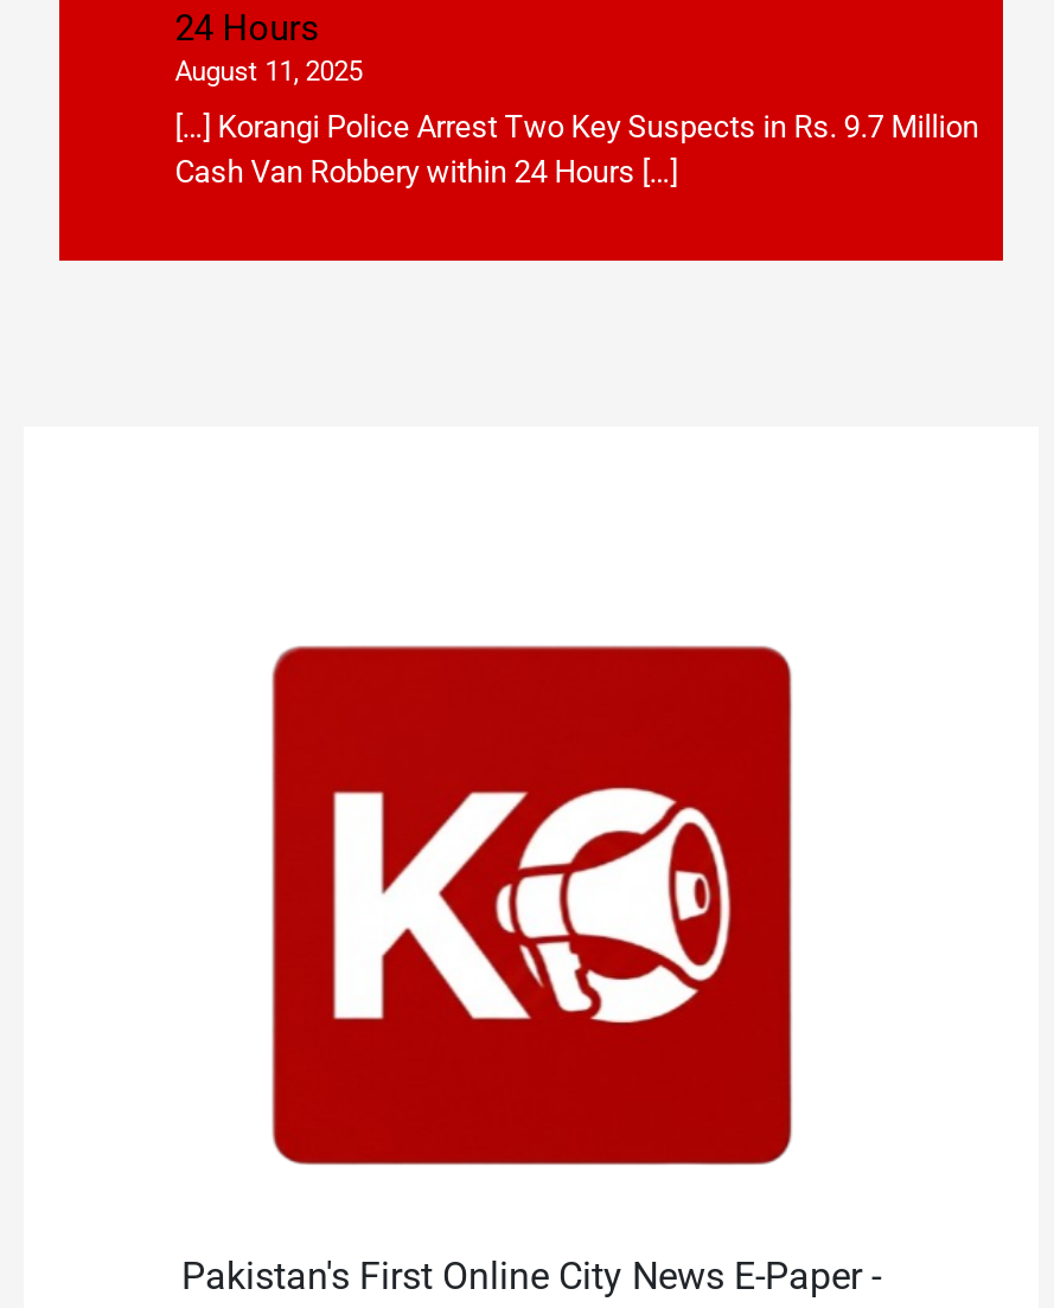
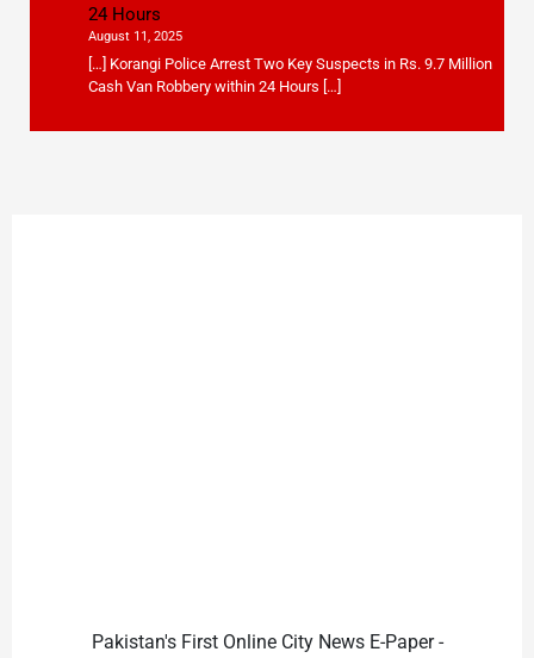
[270,645,794,1166] [image] -> none

